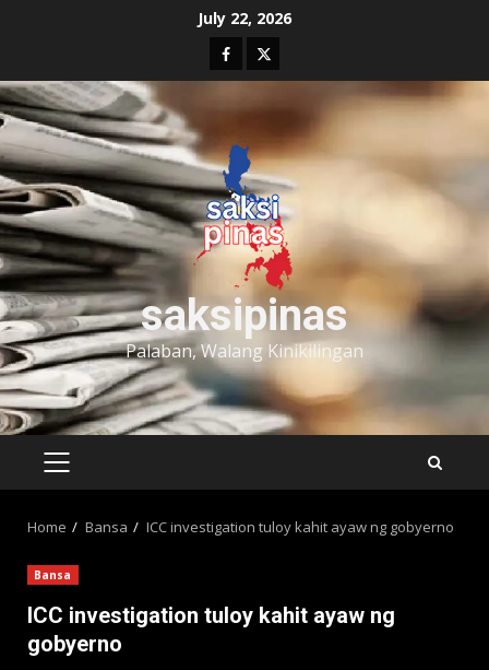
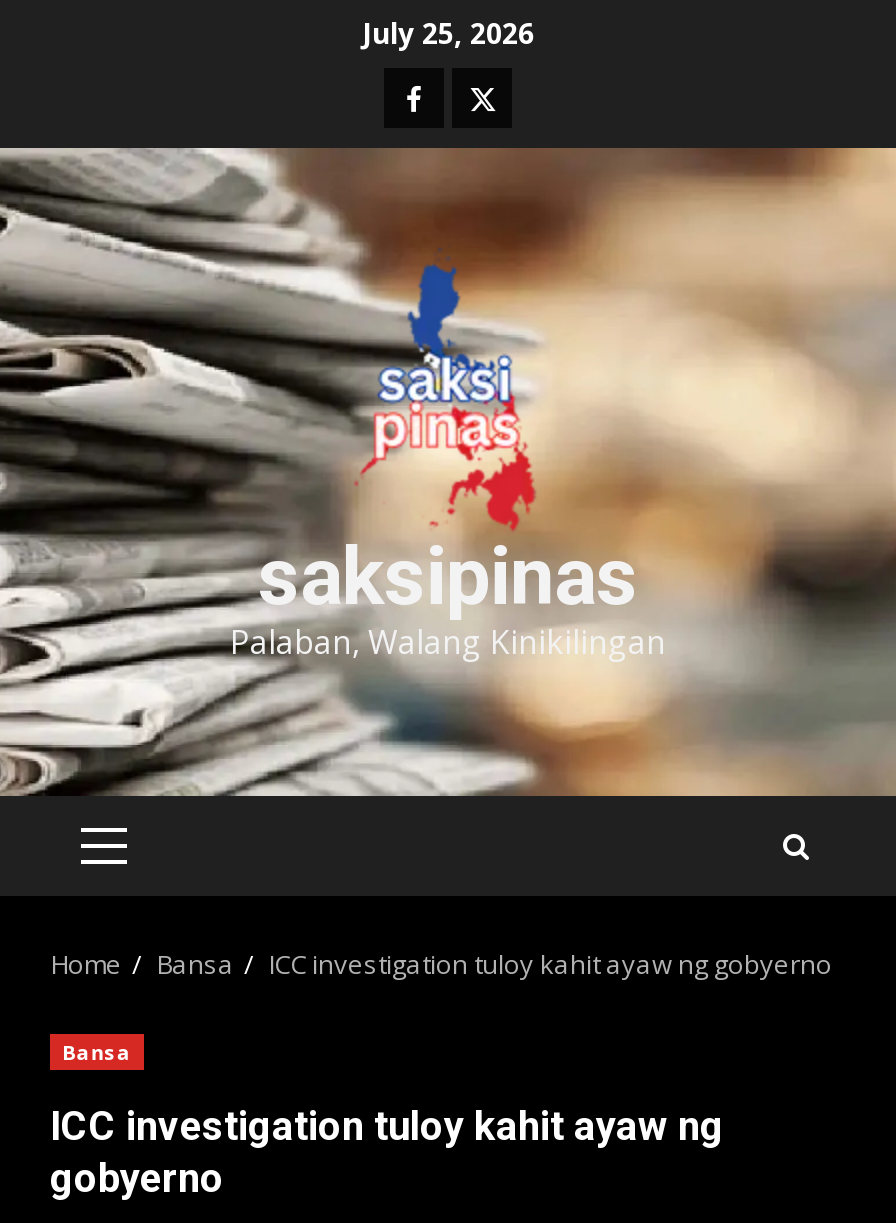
[198,8,291,28] July 22, 2026 -> [362,14,534,52] July 25, 2026

